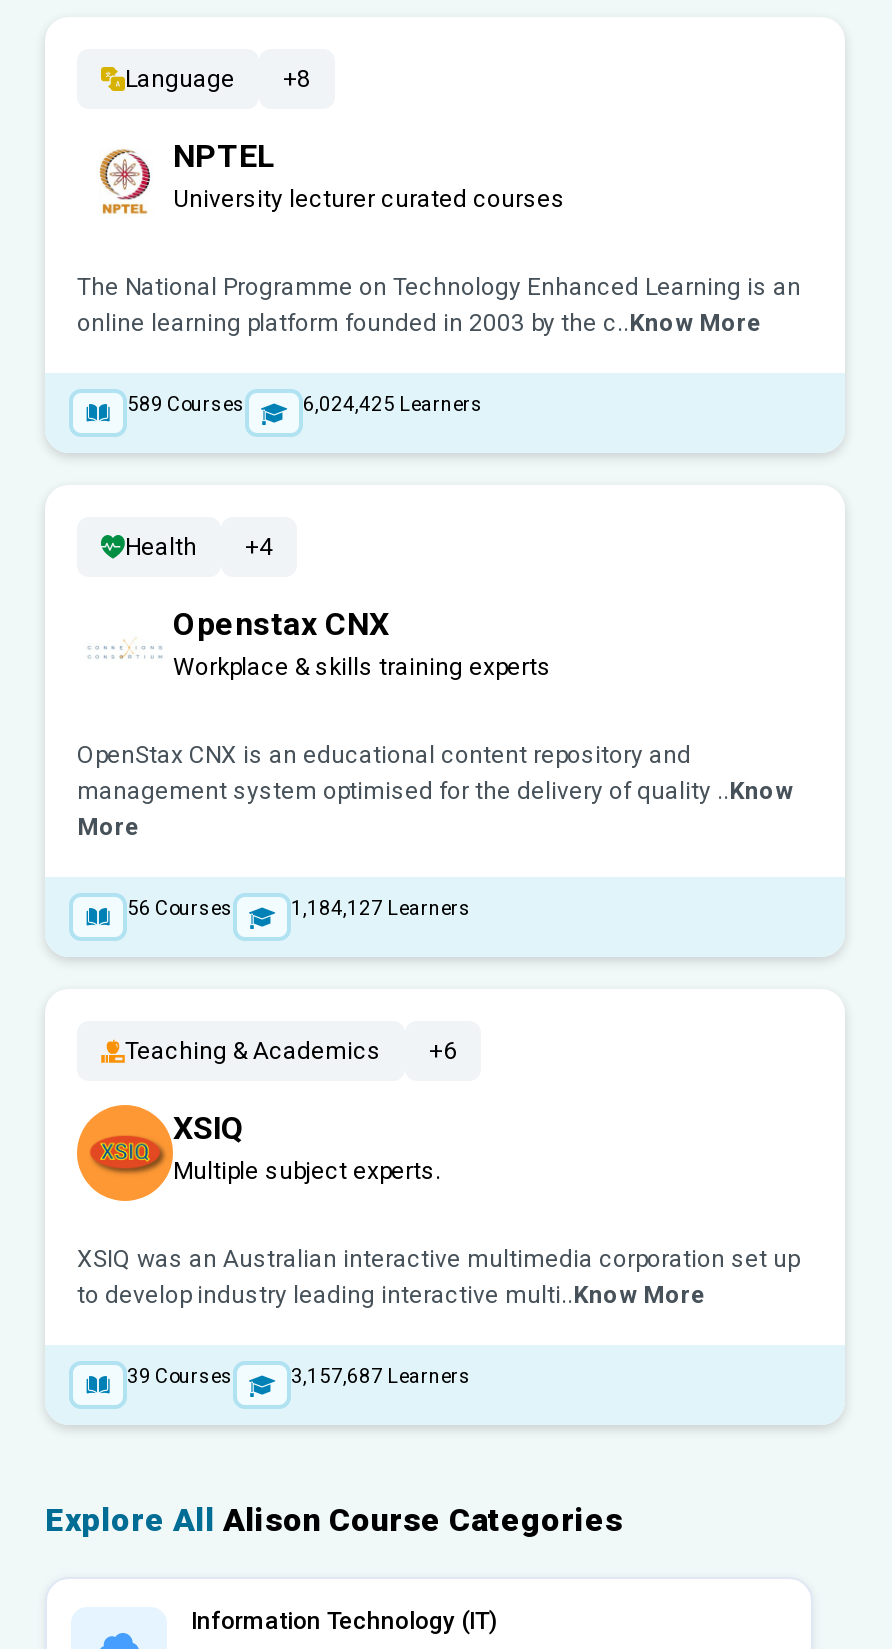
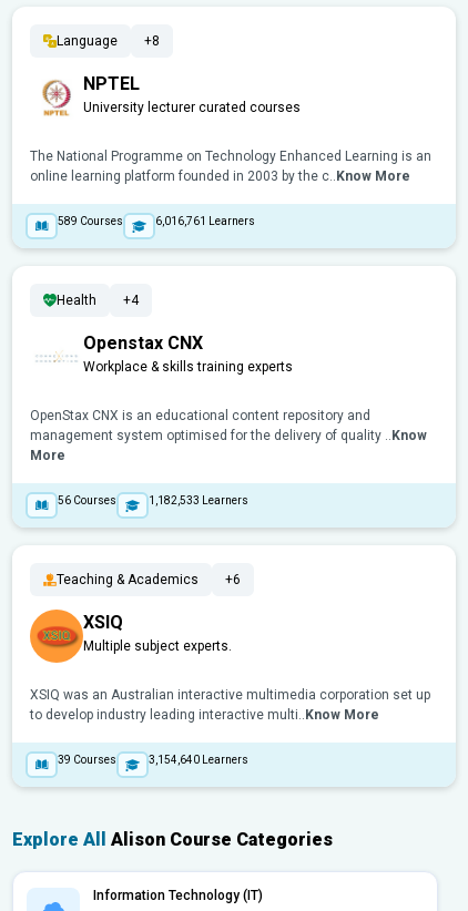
[303,394,483,416] 6,024,425 Learners -> [155,215,255,228] 6,016,761 Learners
[291,898,471,920] 1,184,127 Learners -> [149,495,248,507] 1,182,533 Learners
[291,1366,471,1388] 3,157,687 Learners -> [149,754,248,766] 3,154,640 Learners

